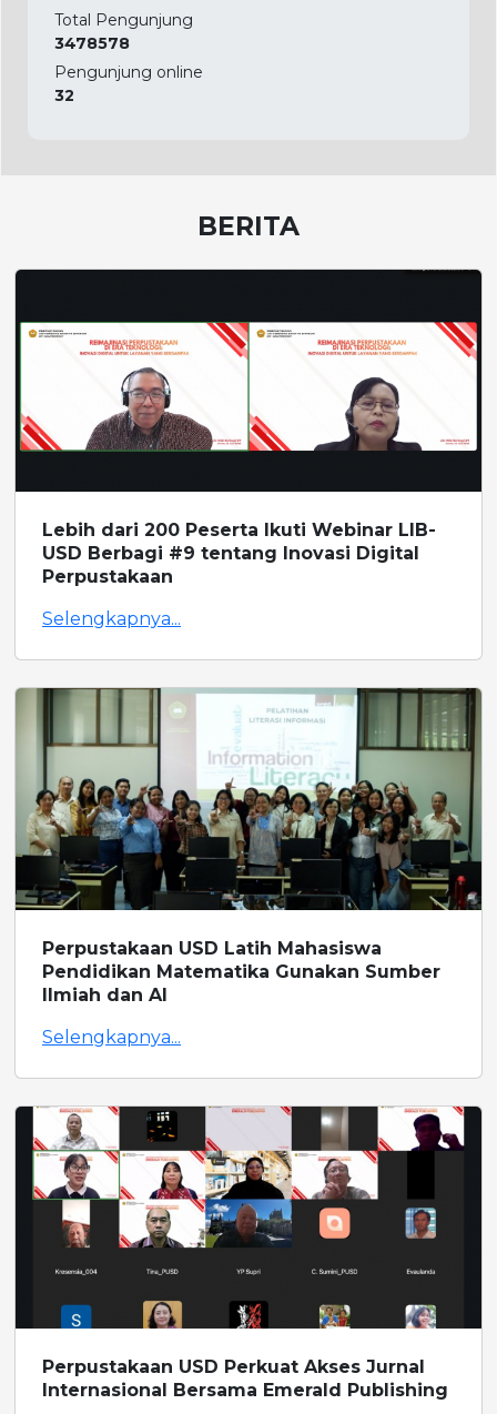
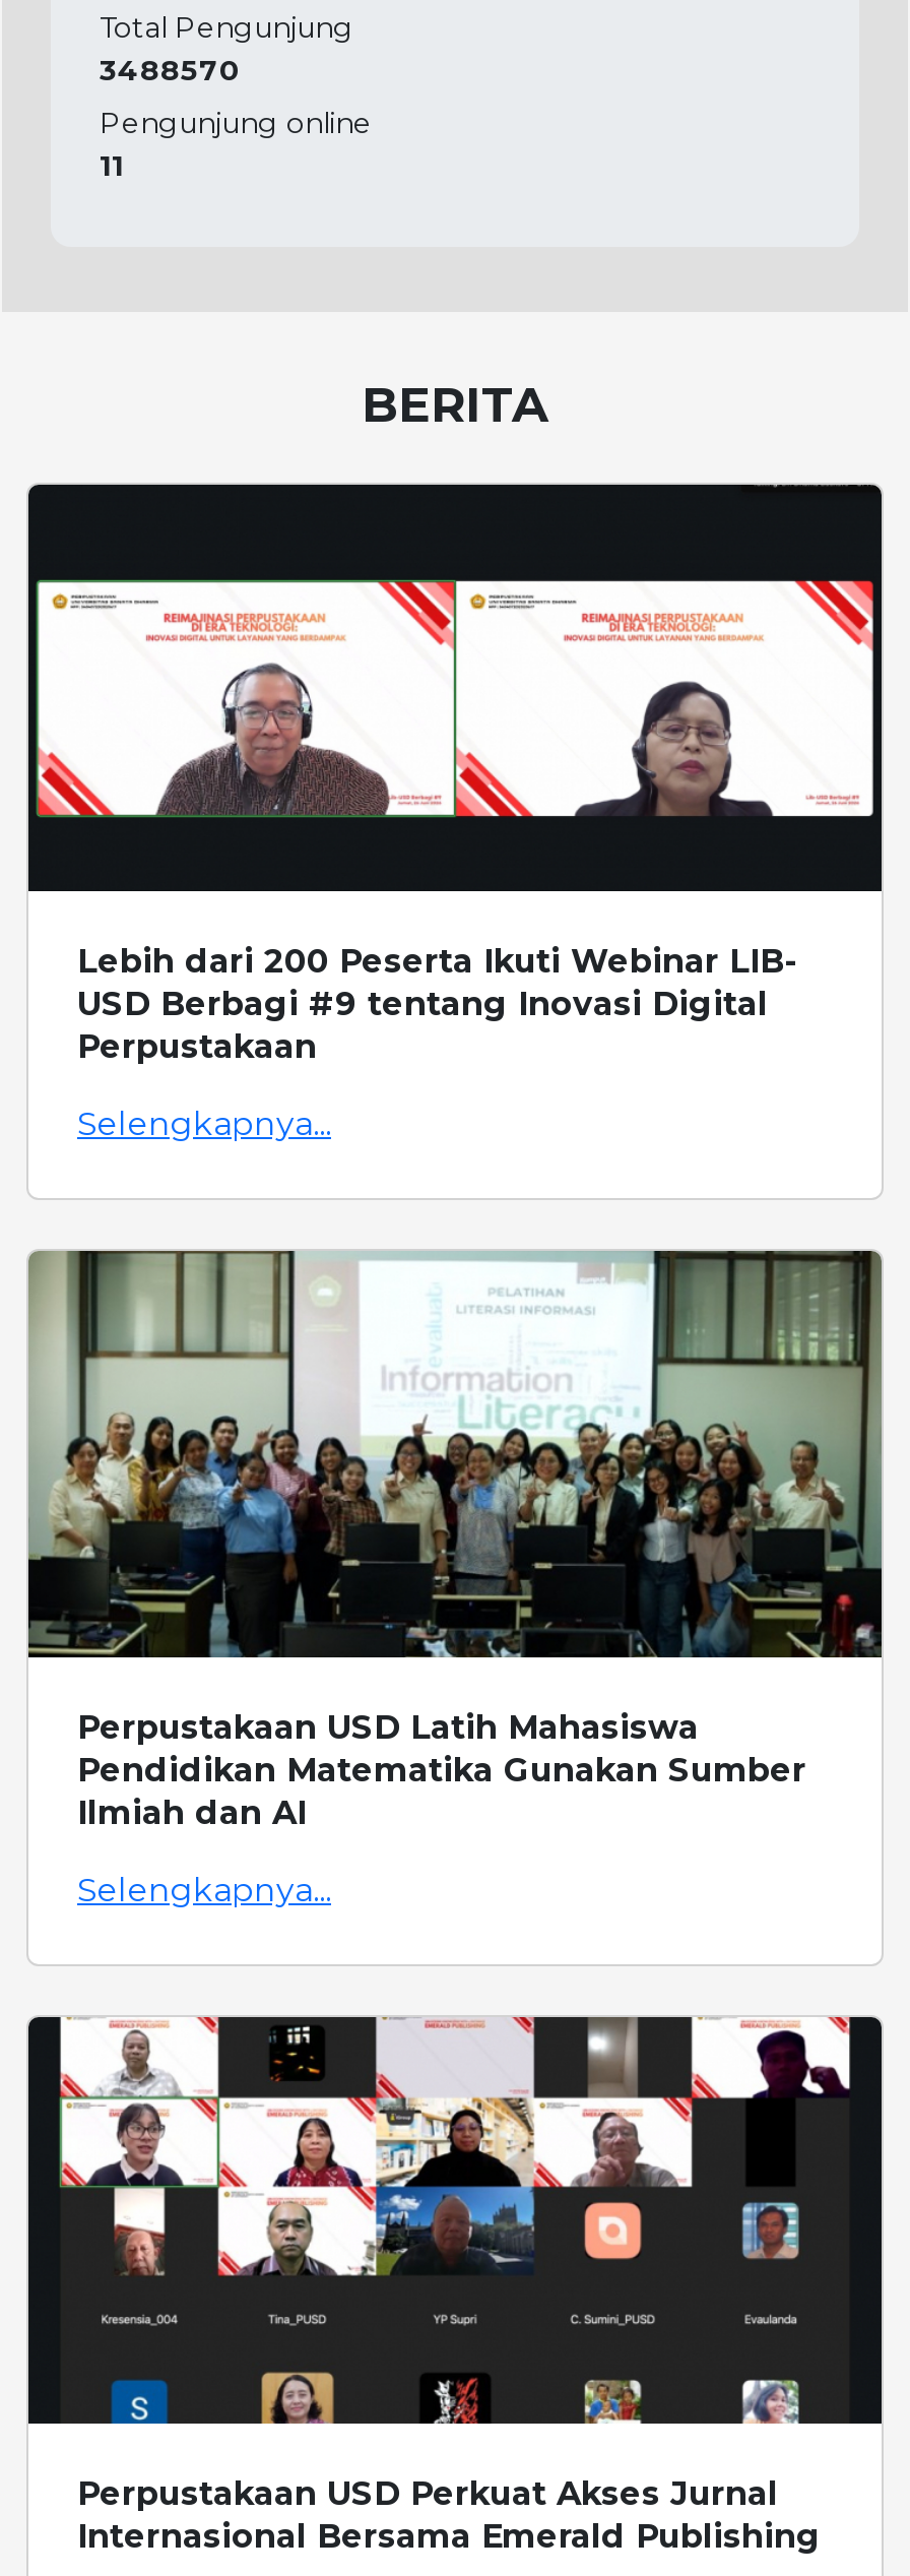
[54,34,130,54] 3478578 -> [100,52,240,89] 3488570
[54,86,74,106] 32 -> [100,148,124,185] 11

